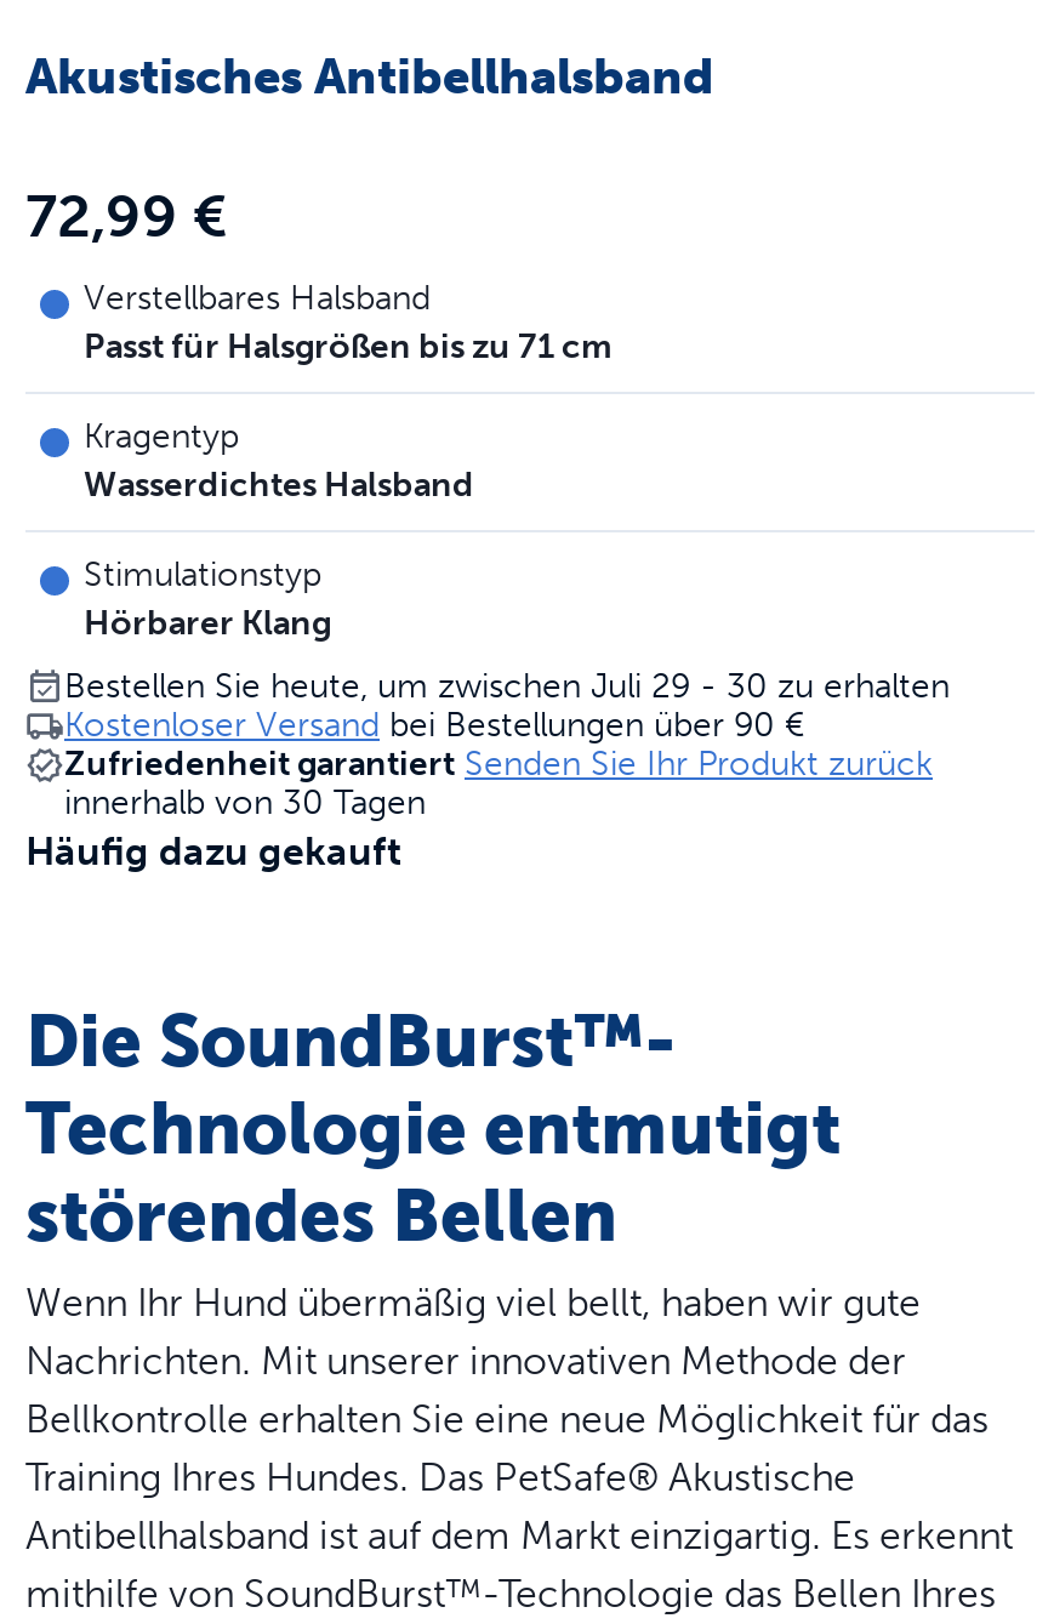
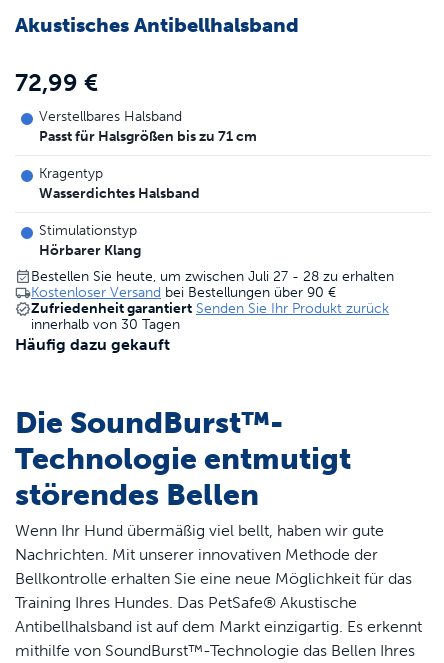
[64,666,950,707] Bestellen Sie heute, um zwischen Juli 29 - 30 zu erhalten -> [31,268,394,285] Bestellen Sie heute, um zwischen Juli 27 - 28 zu erhalten

